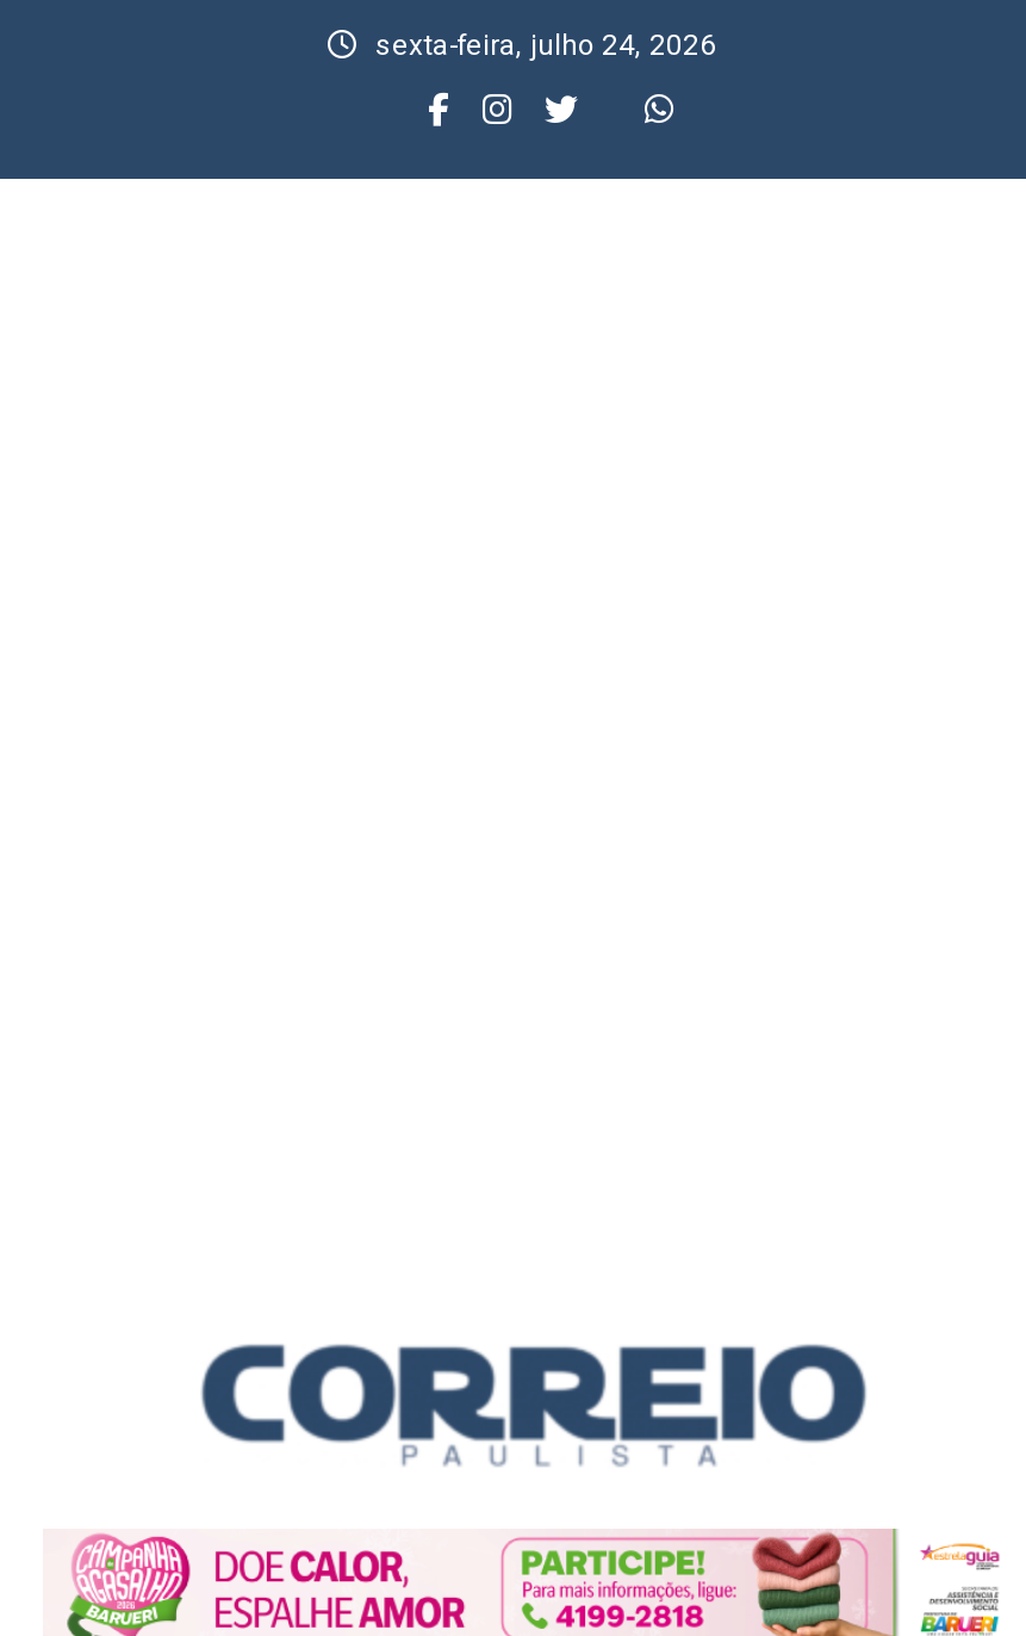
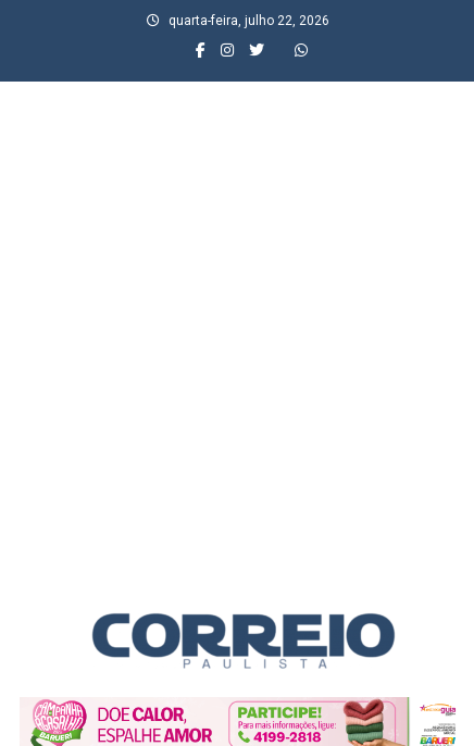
[375,29,716,62] sexta-feira, julho 24, 2026 -> [169,13,329,28] quarta-feira, julho 22, 2026

